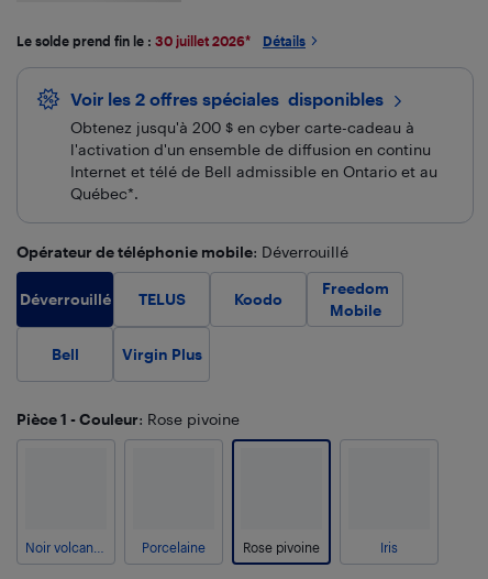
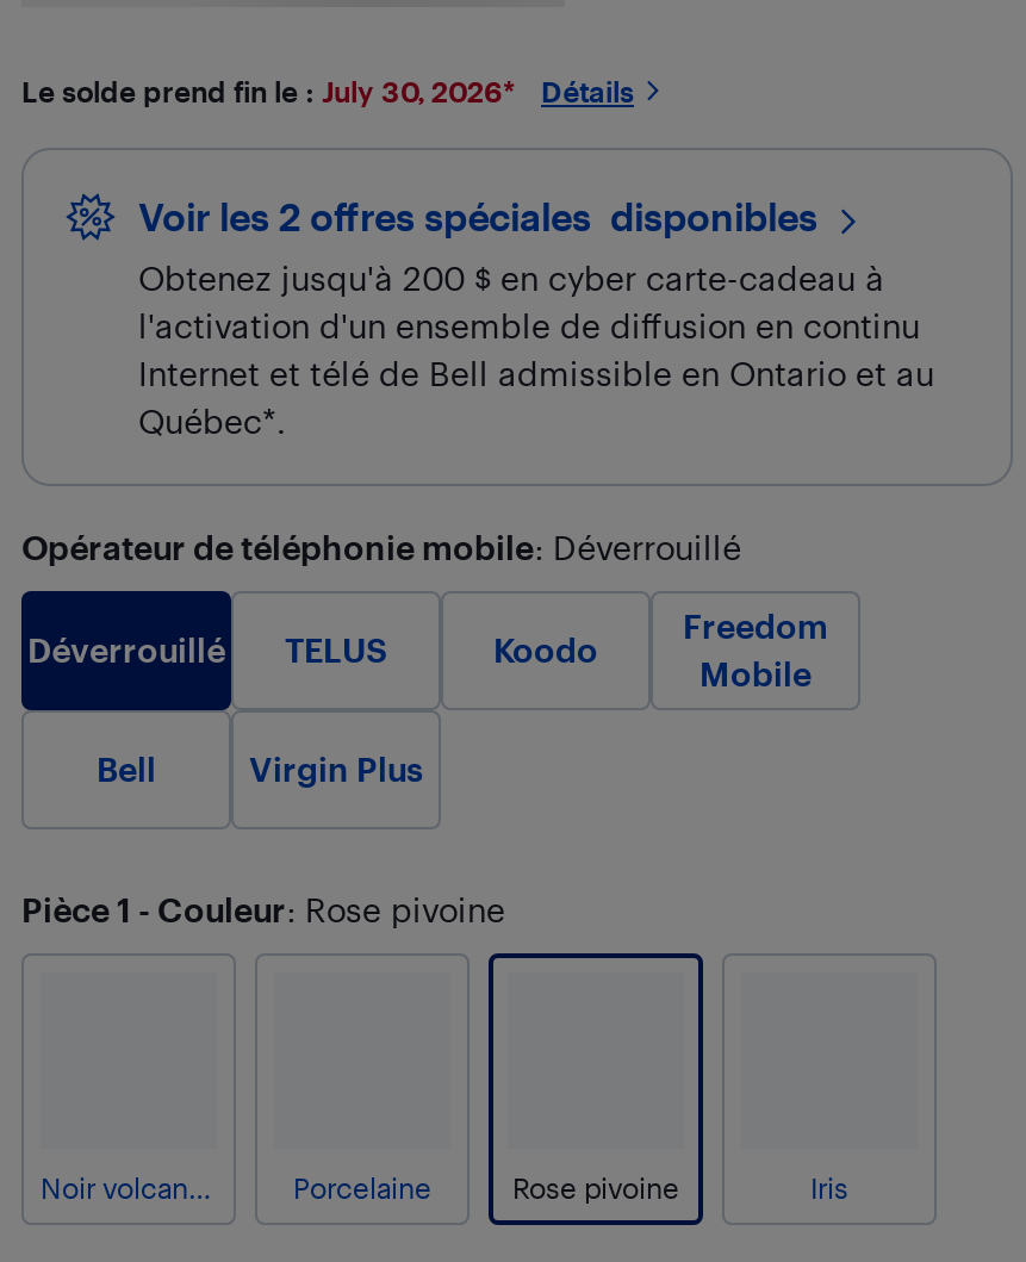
[16,33,251,48] Le solde prend fin le : 30 juillet 2026* -> [21,74,515,107] Le solde prend fin le : July 30, 2026*

